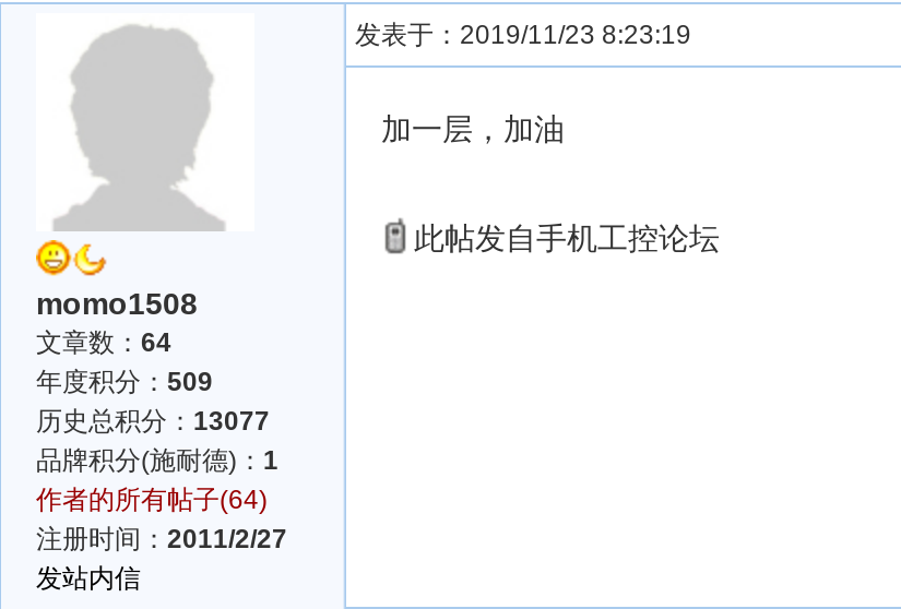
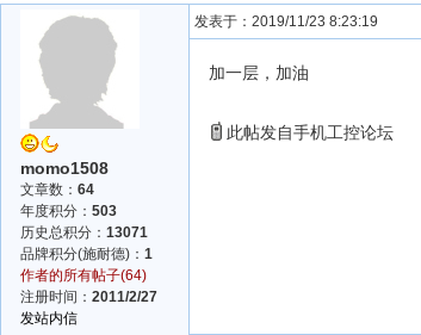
[36,367,213,397] 年度积分：509 -> [20,203,117,219] 年度积分：503
[36,406,270,437] 历史总积分：13077 -> [20,224,148,241] 历史总积分：13071

